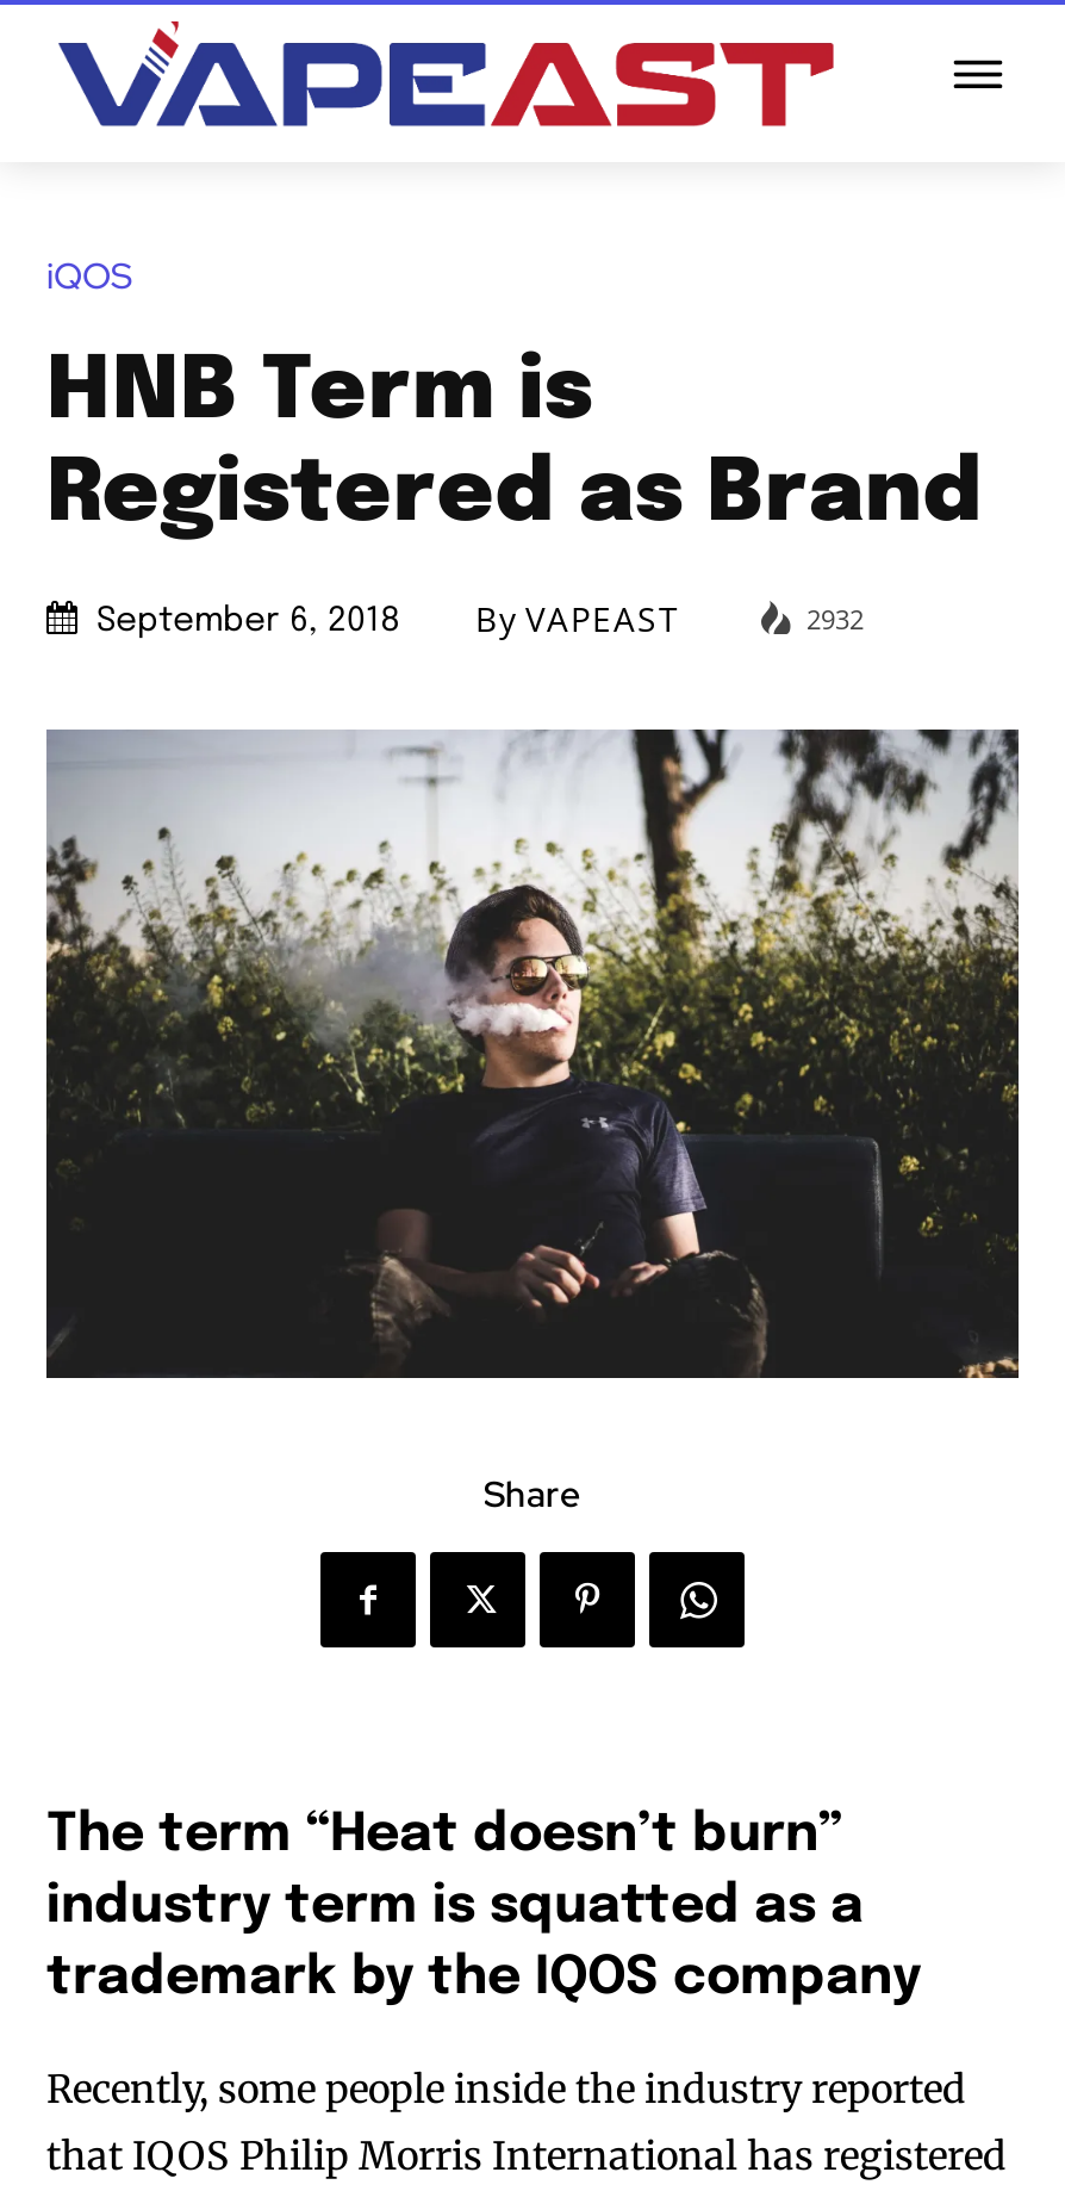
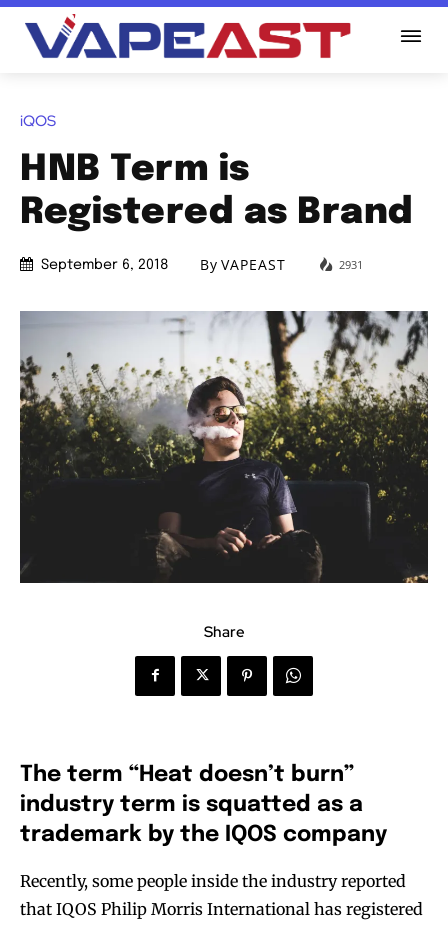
[806,600,864,636] 2932 -> [339,257,363,272] 2931

